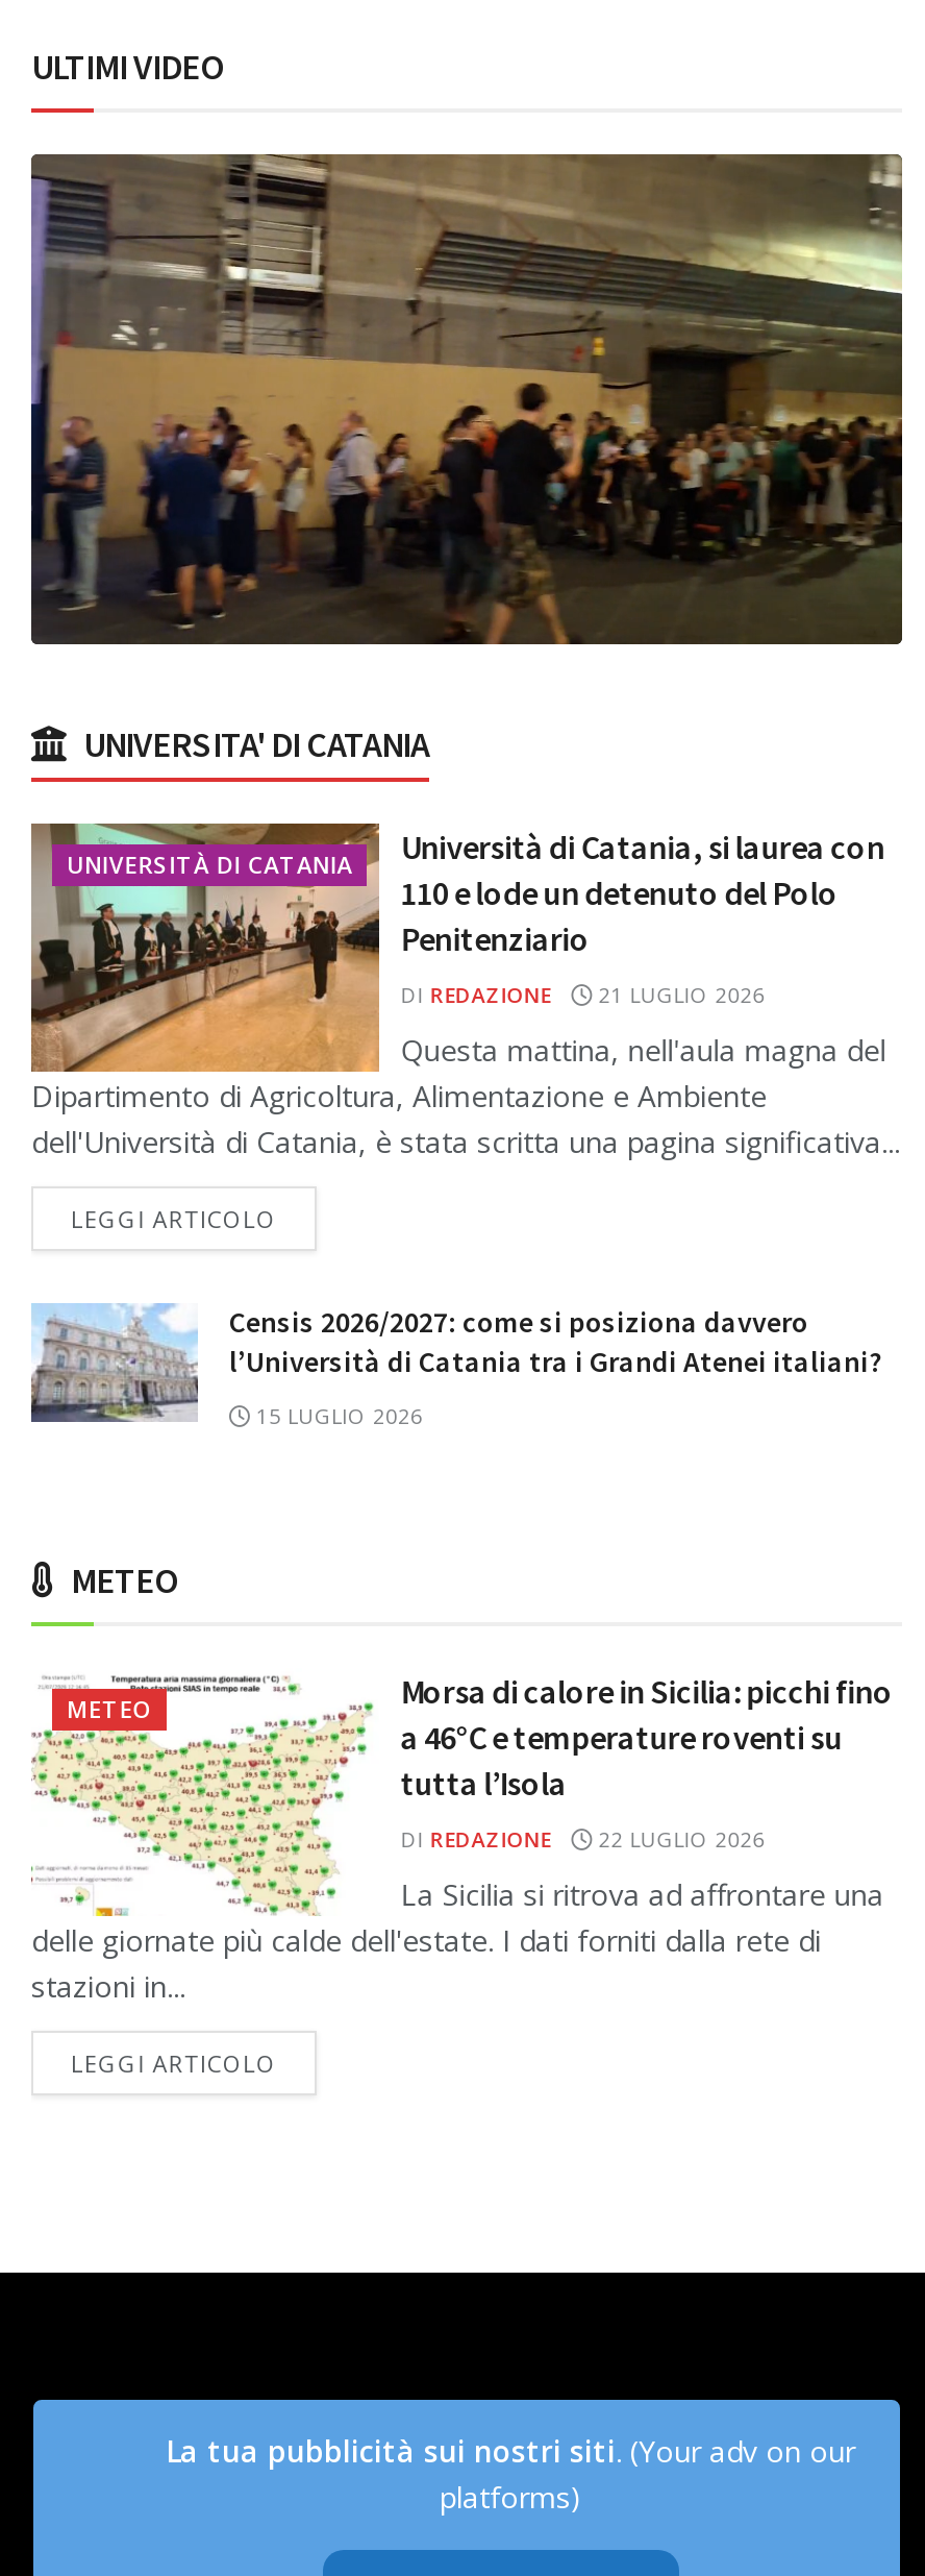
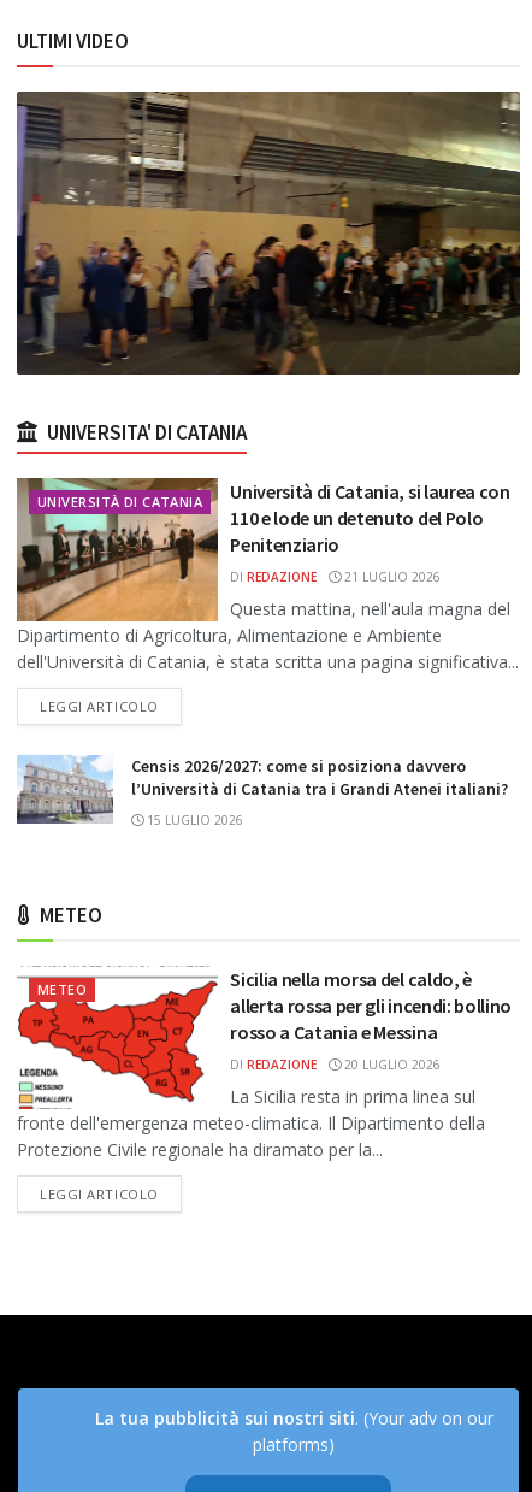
[31,1674,884,2005] [image] | La Sicilia si ritrova ad affrontare una | delle giornate più calde dell'estate. I dati forniti dalla rete di | stazioni in... -> [17,966,485,1160] [image] | La Sicilia resta in prima linea sul | fronte dell'emergenza meteo-climatica. Il Dipartimento della | Protezione Civile regionale ha diramato per la...
[400,1669,893,1803] Morsa di calore in Sicilia: picchi fino | a 46°C e temperature roventi su | tutta l’Isola -> [230,966,512,1044] Sicilia nella morsa del caldo, è | allerta rossa per gli incendi: bollino | rosso a Catania e Messina
[400,1824,765,1853] DI REDAZIONE 22 LUGLIO 2026 -> [230,1056,441,1072] DI REDAZIONE 20 LUGLIO 2026

